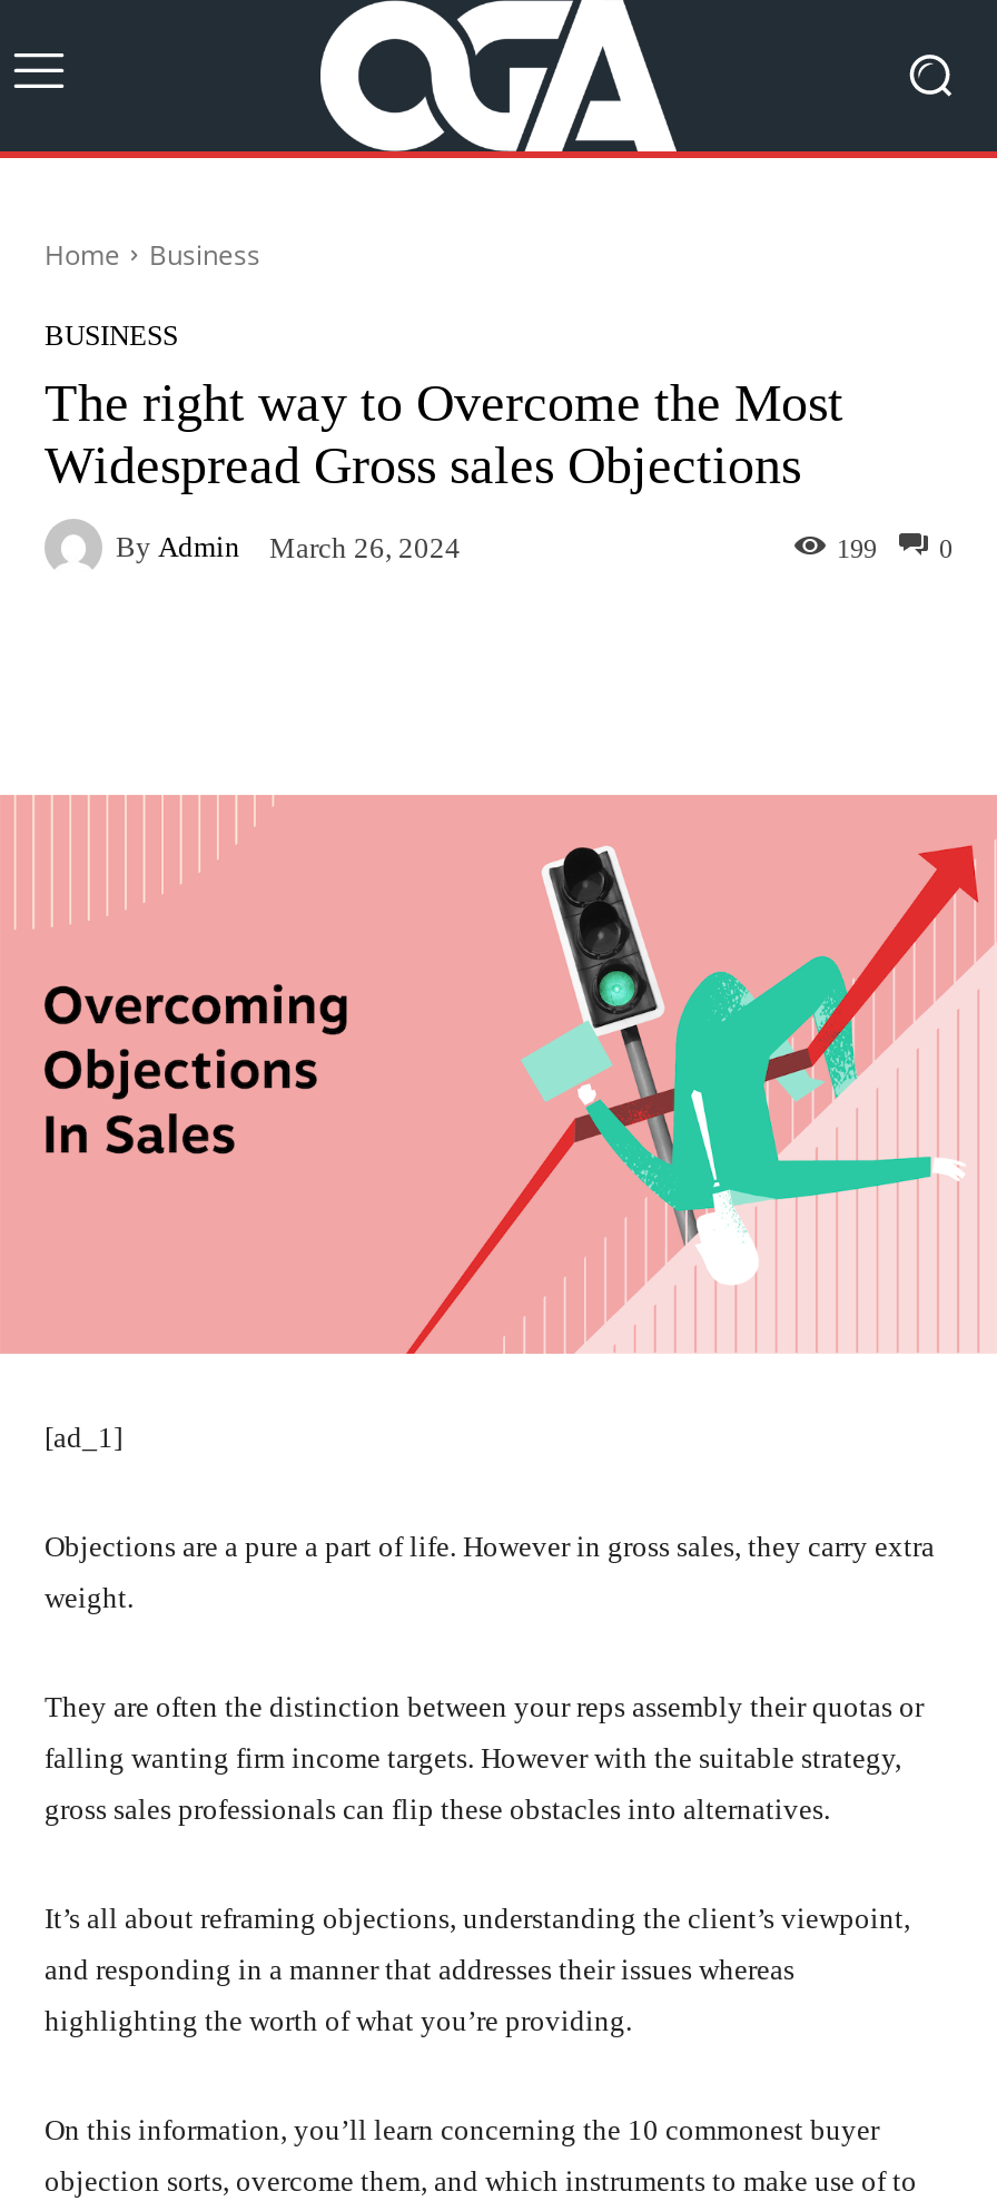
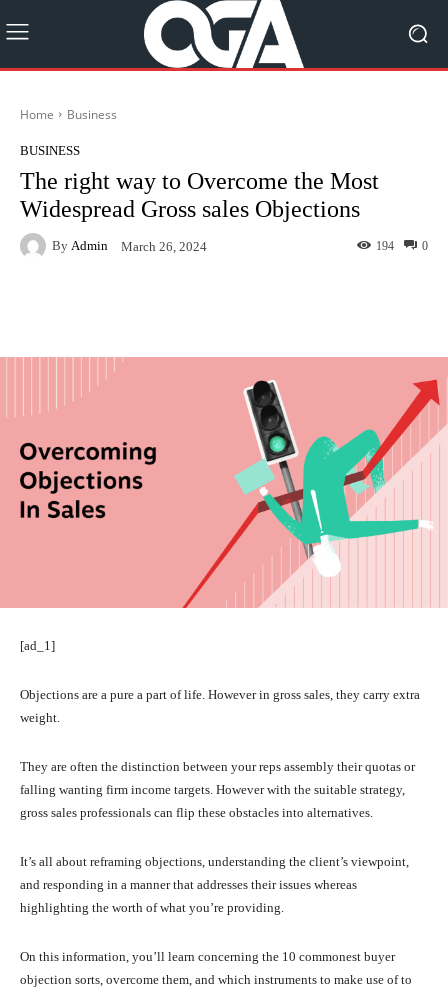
[837,532,952,563] 199 0 -> [376,239,428,253] 194 0

